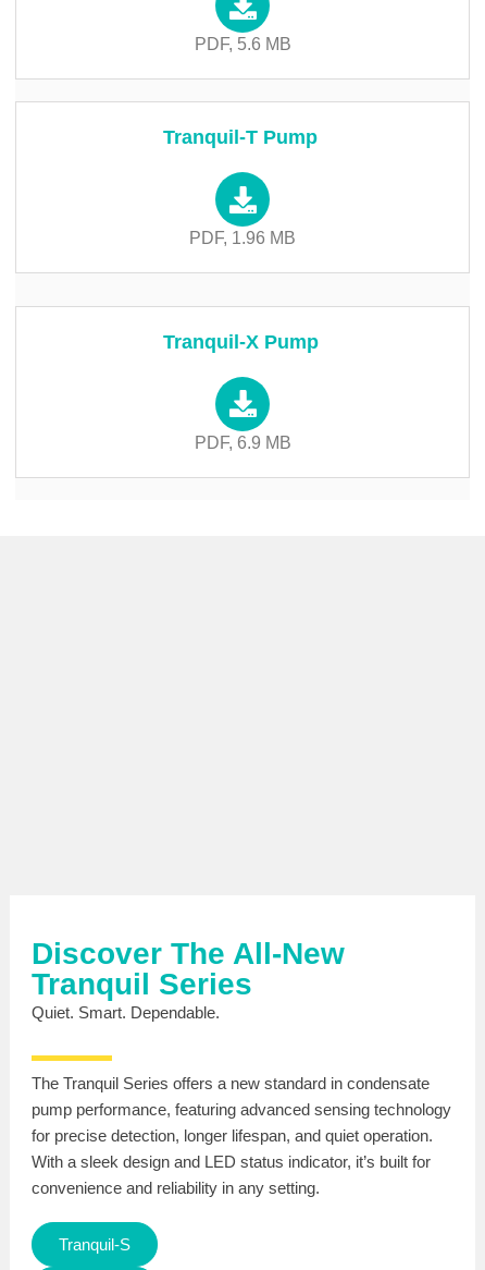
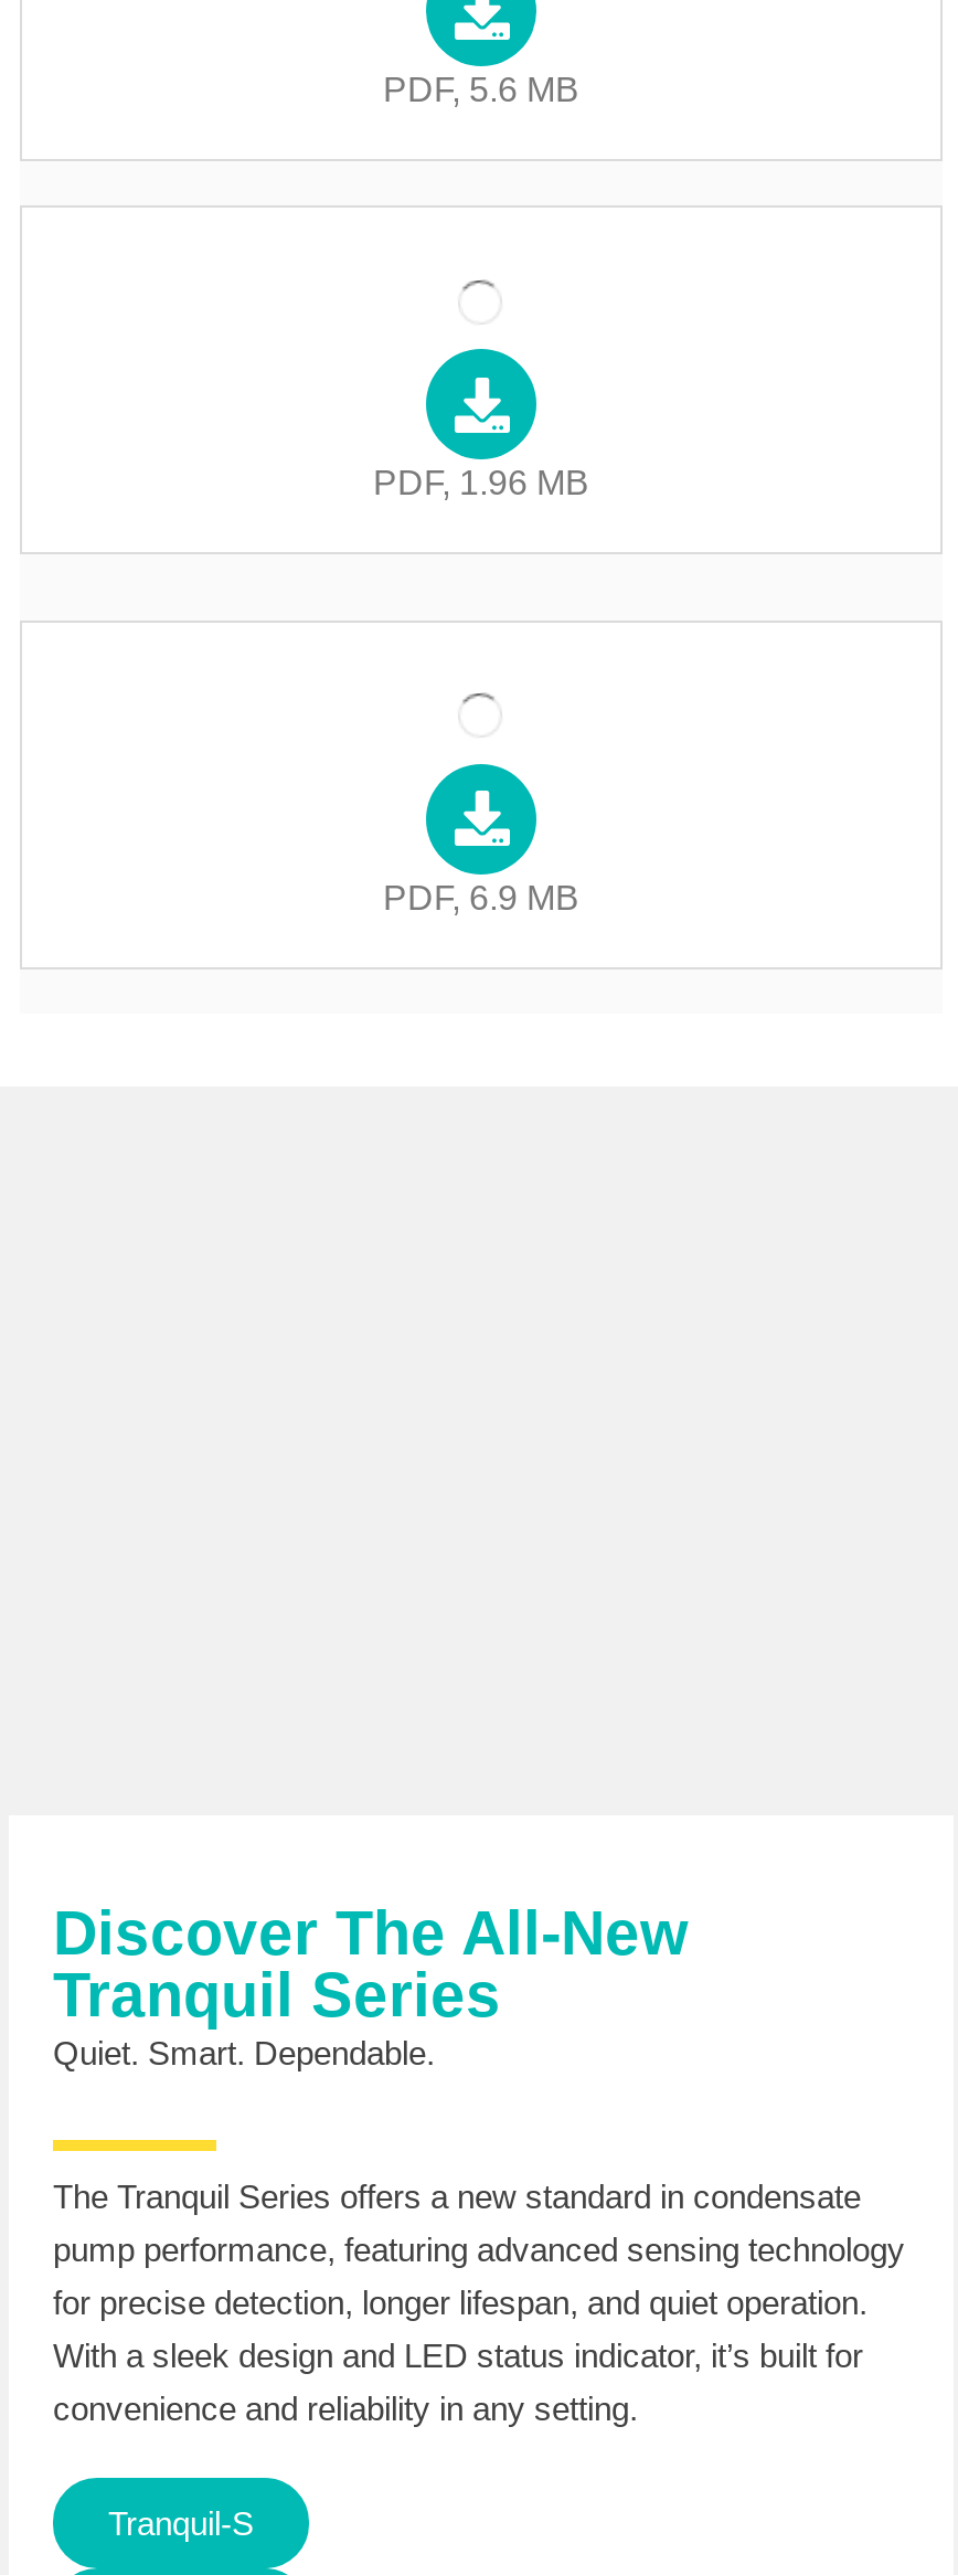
[163,127,318,149] Tranquil-T Pump -> none
[163,331,319,353] Tranquil-X Pump -> none

